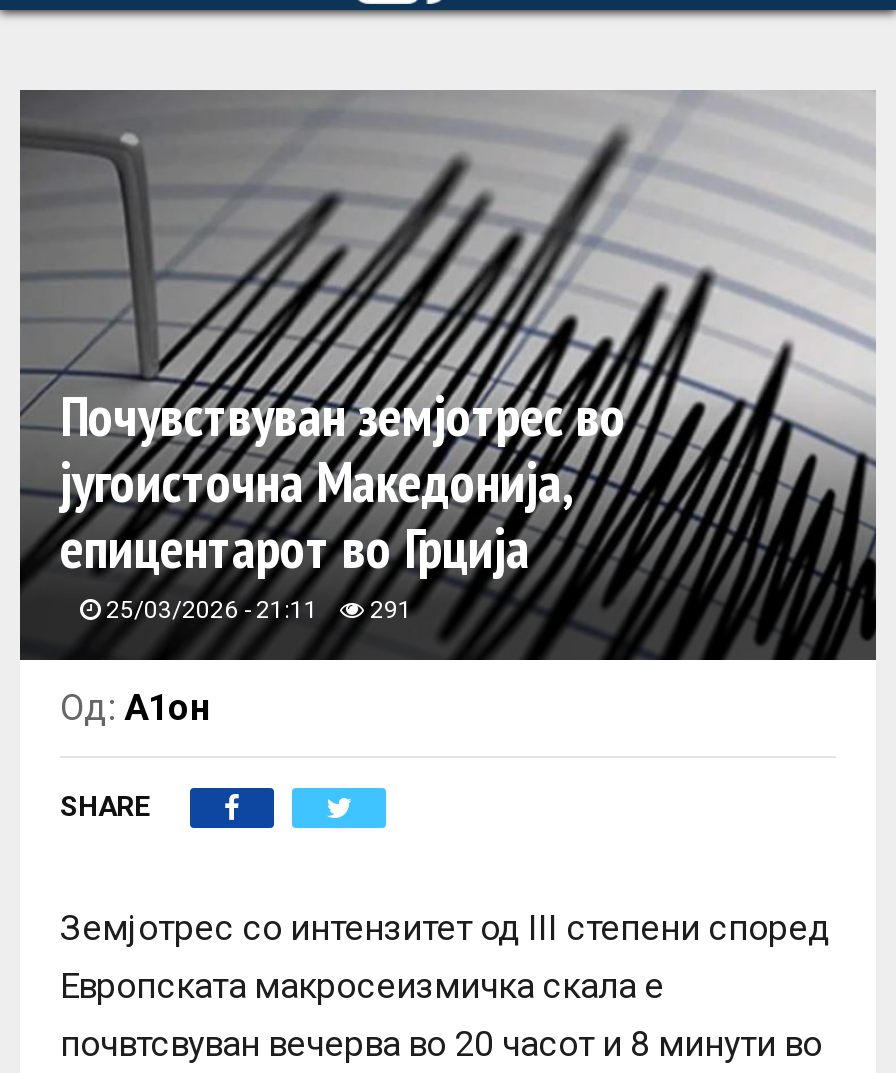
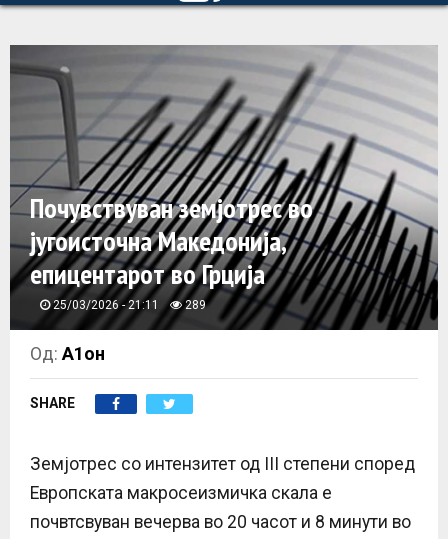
[370,597,412,625] 291 -> [185,298,206,312] 289

